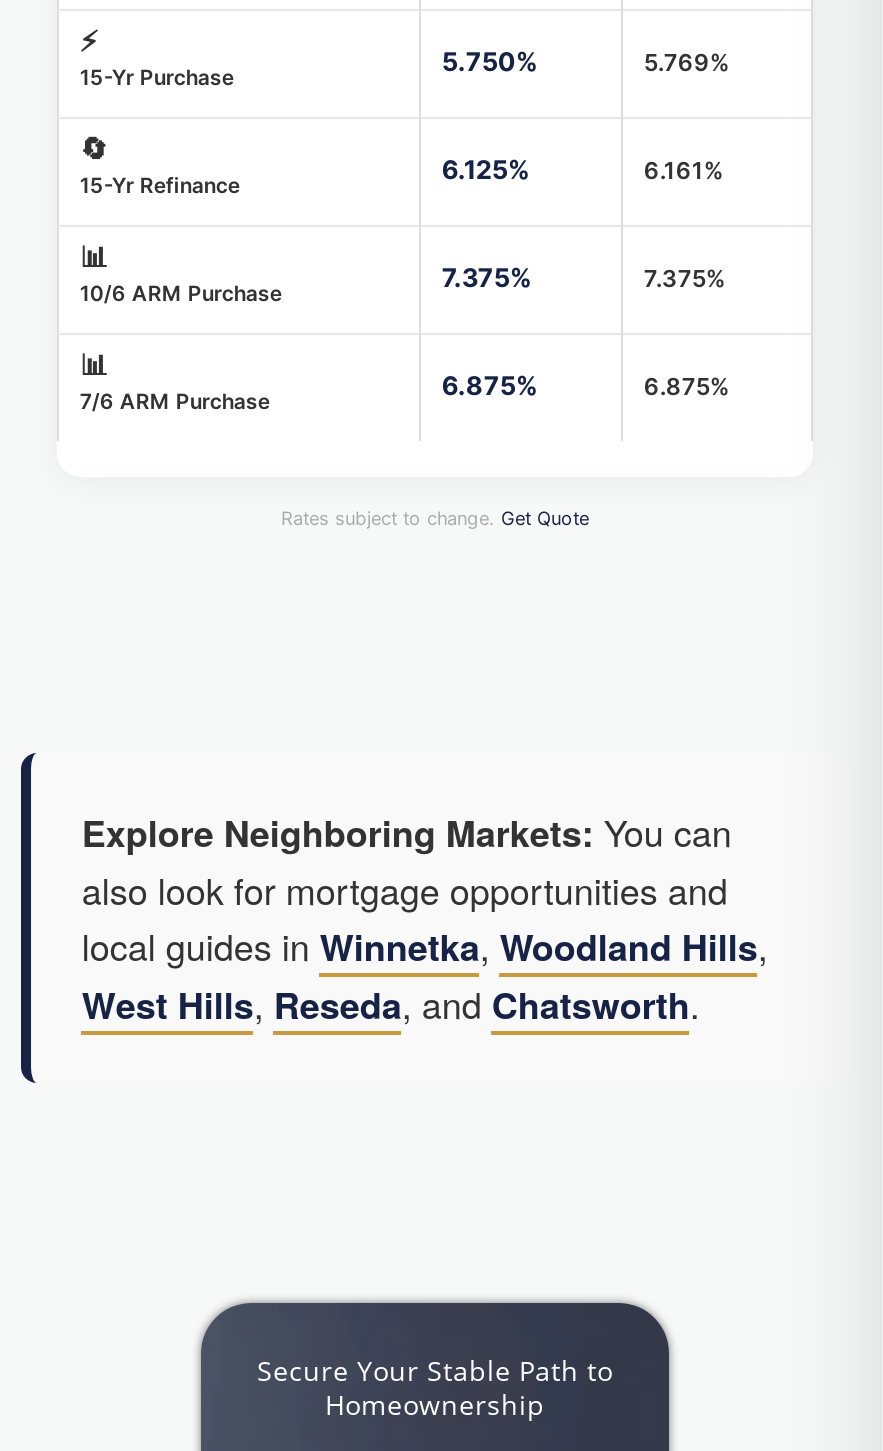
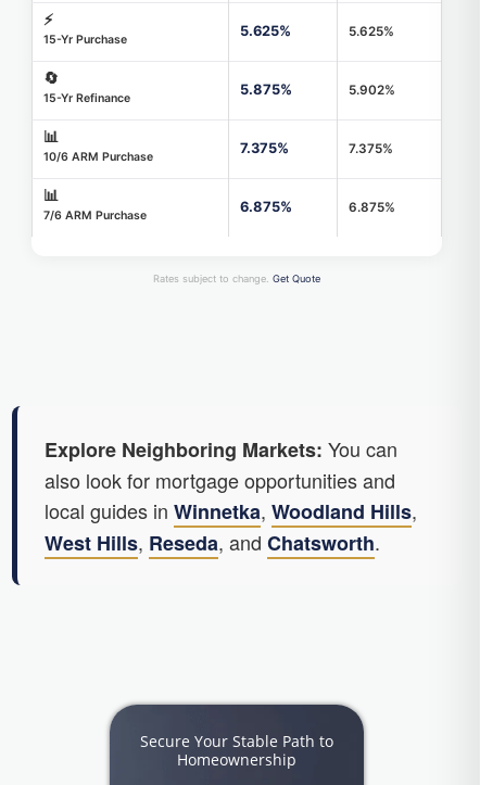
[442,46,538,76] 5.750% -> [240,22,291,39] 5.625%
[644,48,730,76] 5.769% -> [349,24,395,39] 5.625%
[442,154,530,184] 6.125% -> [240,81,293,97] 5.875%
[644,156,724,184] 6.161% -> [349,82,396,97] 5.902%

